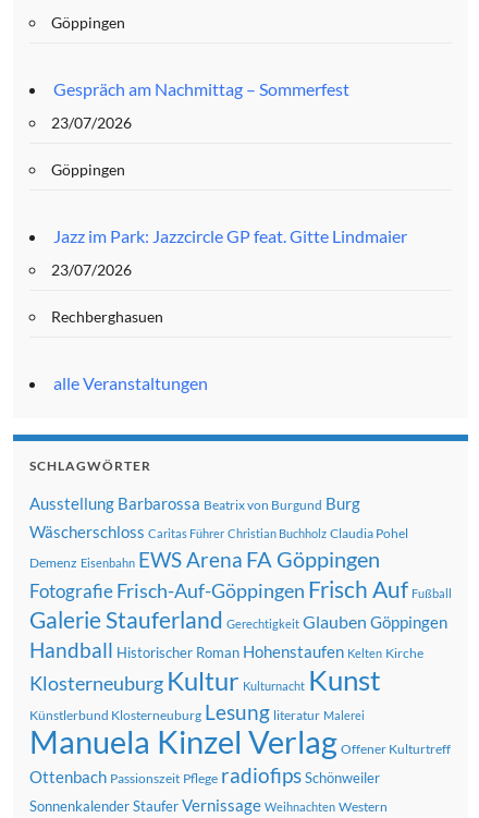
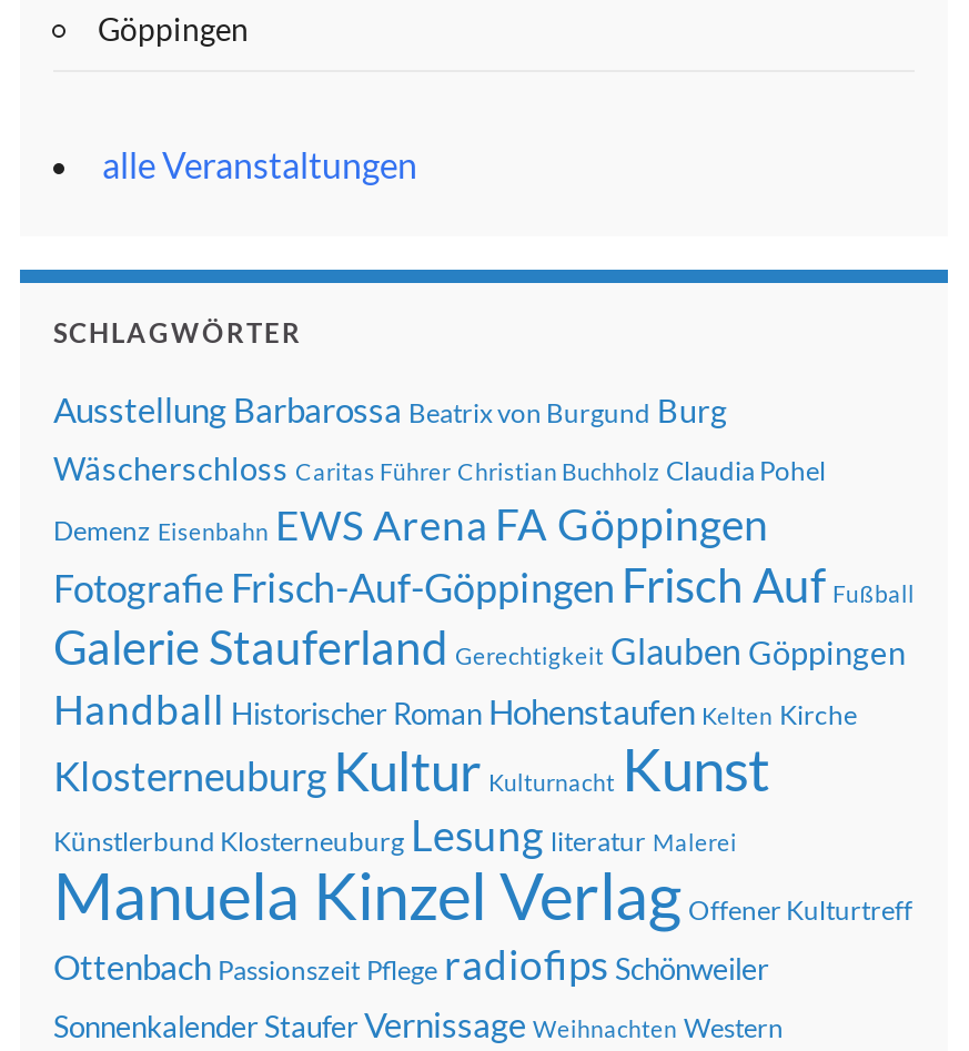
[51,79,407,326] Gespräch am Nachmittag – Sommerfest | 23/07/2026 | Göppingen | Jazz im Park: Jazzcircle GP feat. Gitte Lindmaier | 23/07/2026 | Rechberghasuen -> none

